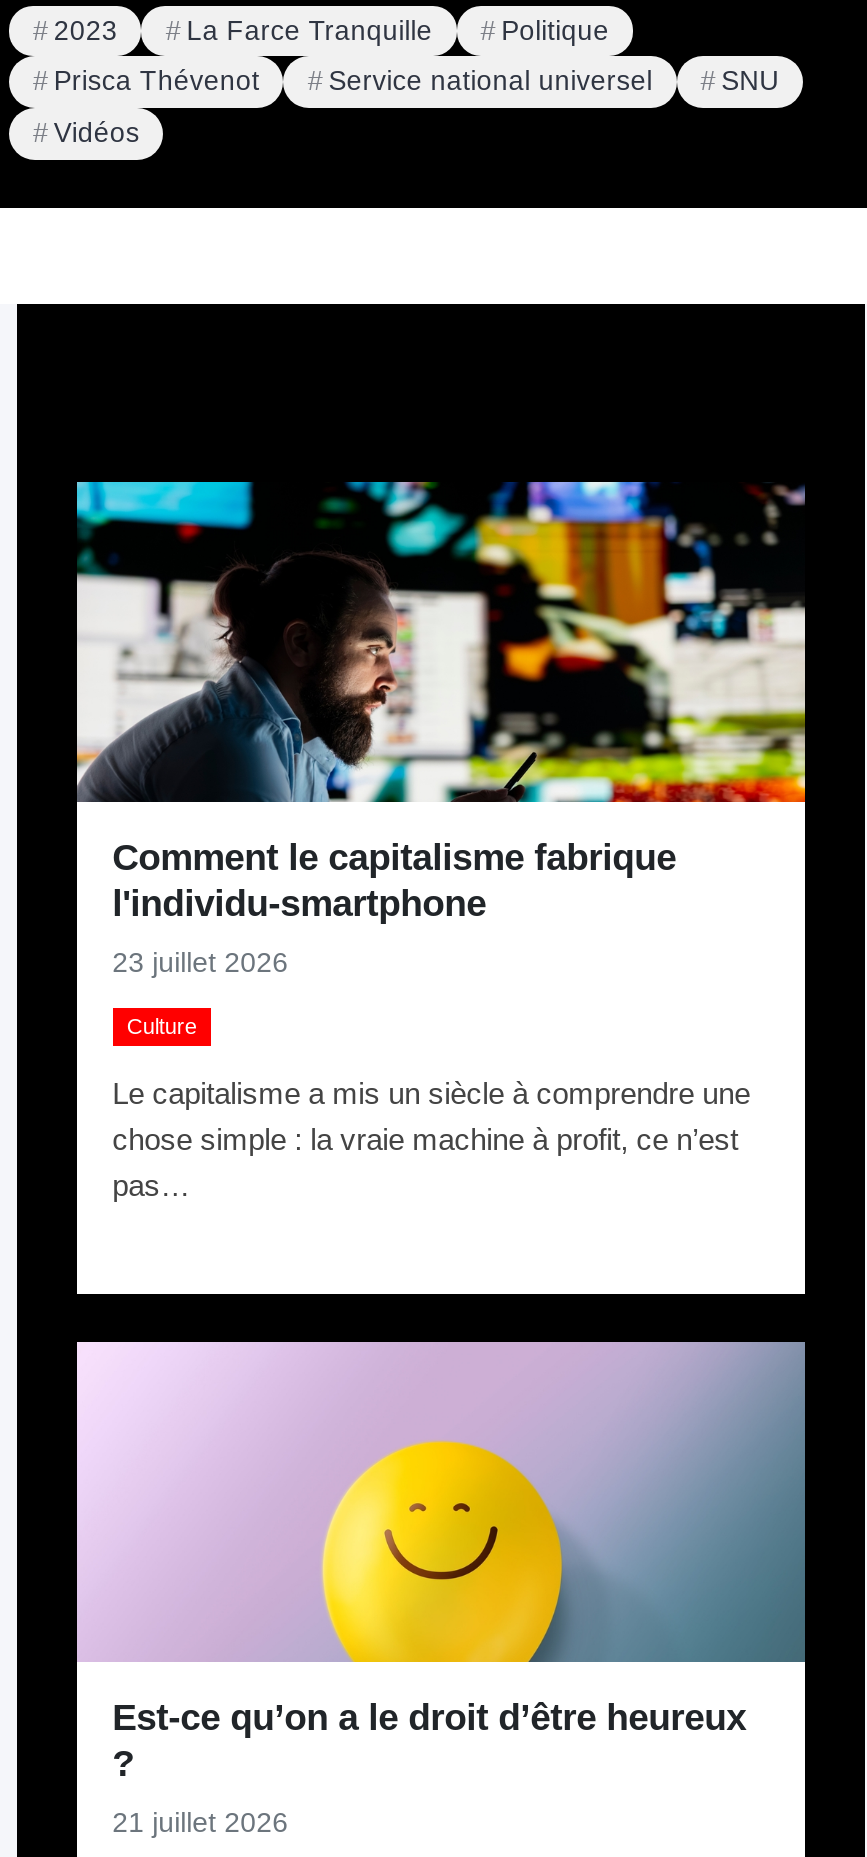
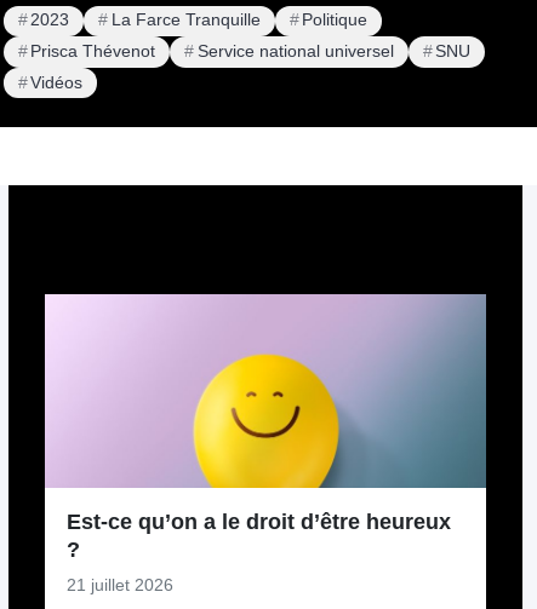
[75,480,807,1202] [image] | Comment le capitalisme fabrique | l'individu-smartphone | 23 juillet 2026 | Culture | Le capitalisme a mis un siècle à comprendre une | chose simple : la vraie machine à profit, ce n’est | pas… -> none

